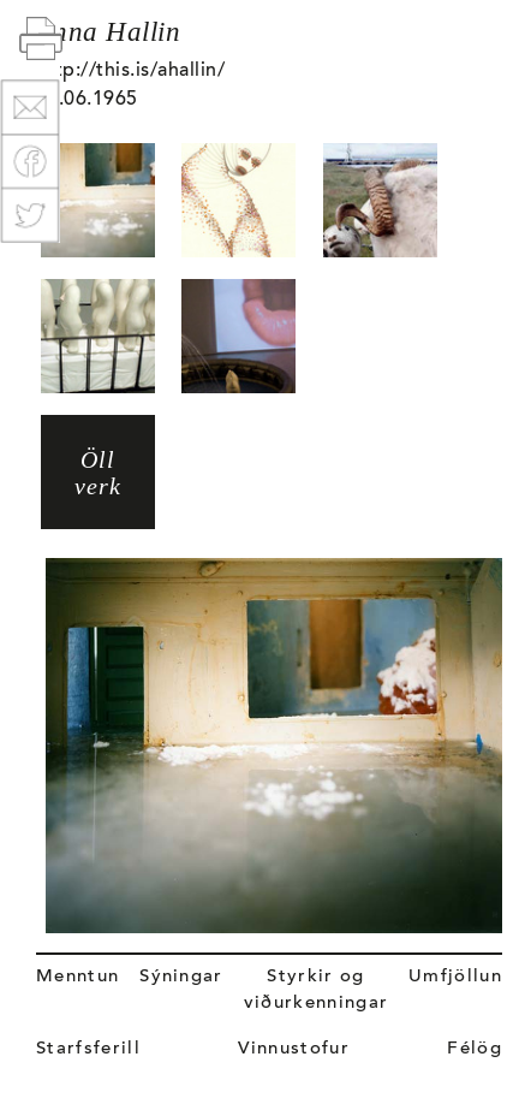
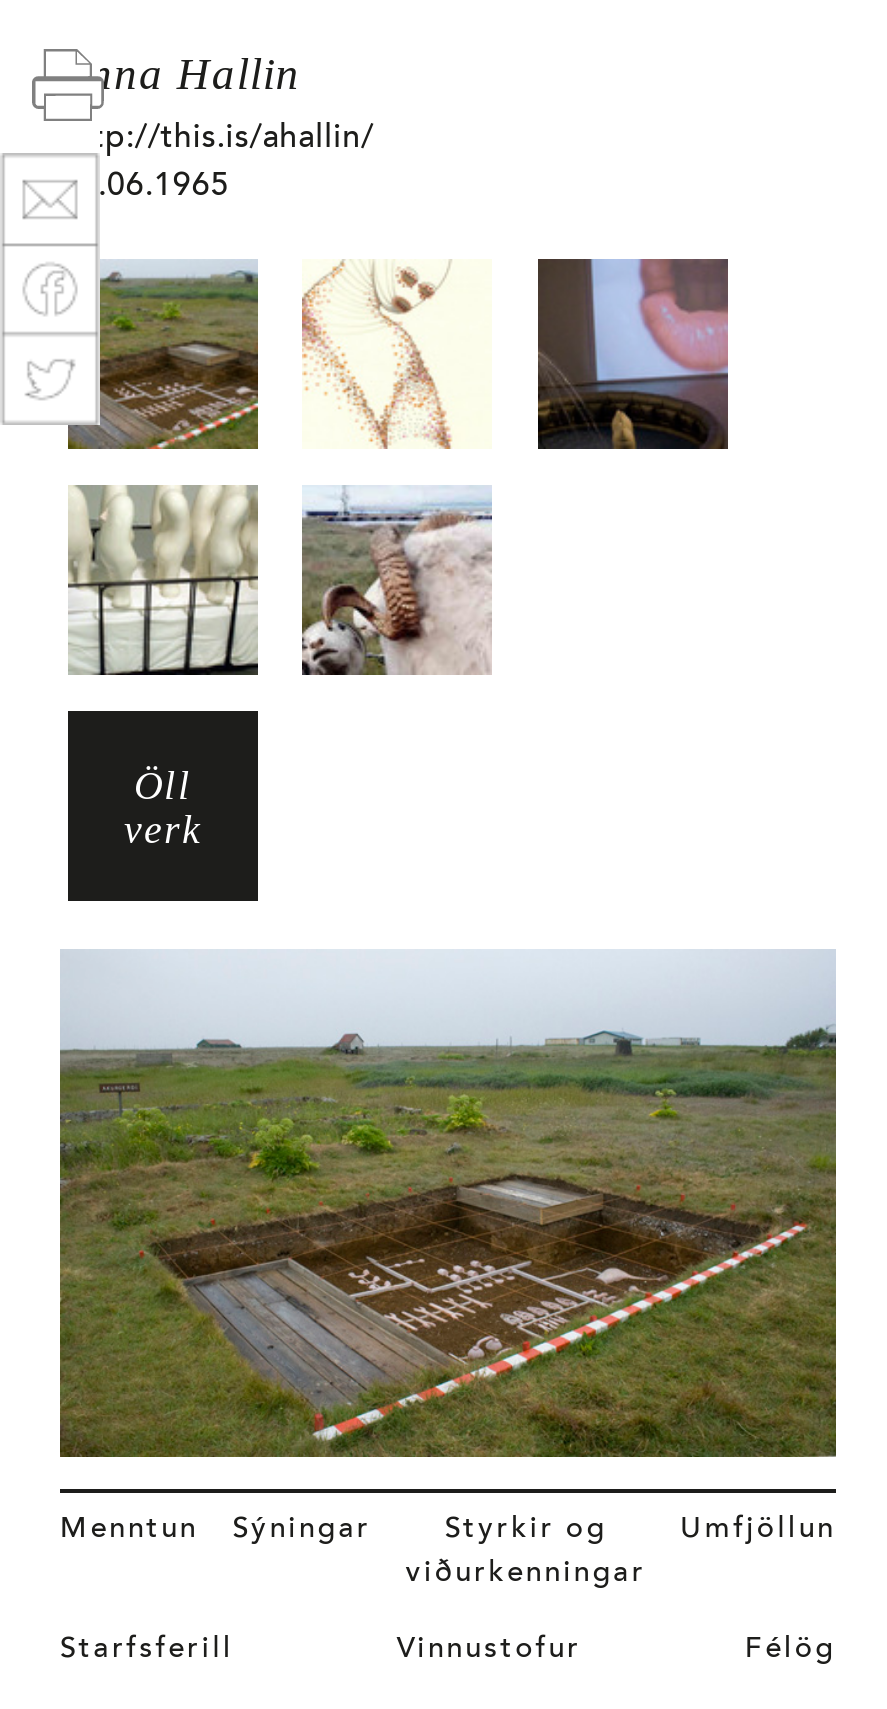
[42,142,155,257] [image] -> [68,259,260,449] [image]
moved [322,143,437,257] -> [300,485,492,675]: [image]
moved [180,278,297,394] -> [536,257,730,451]: [image]
[36,557,503,934] [image] -> [58,949,836,1459] [image]

